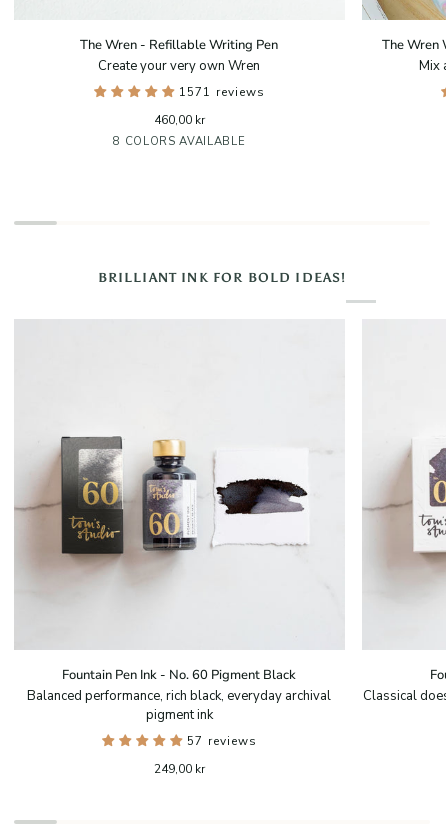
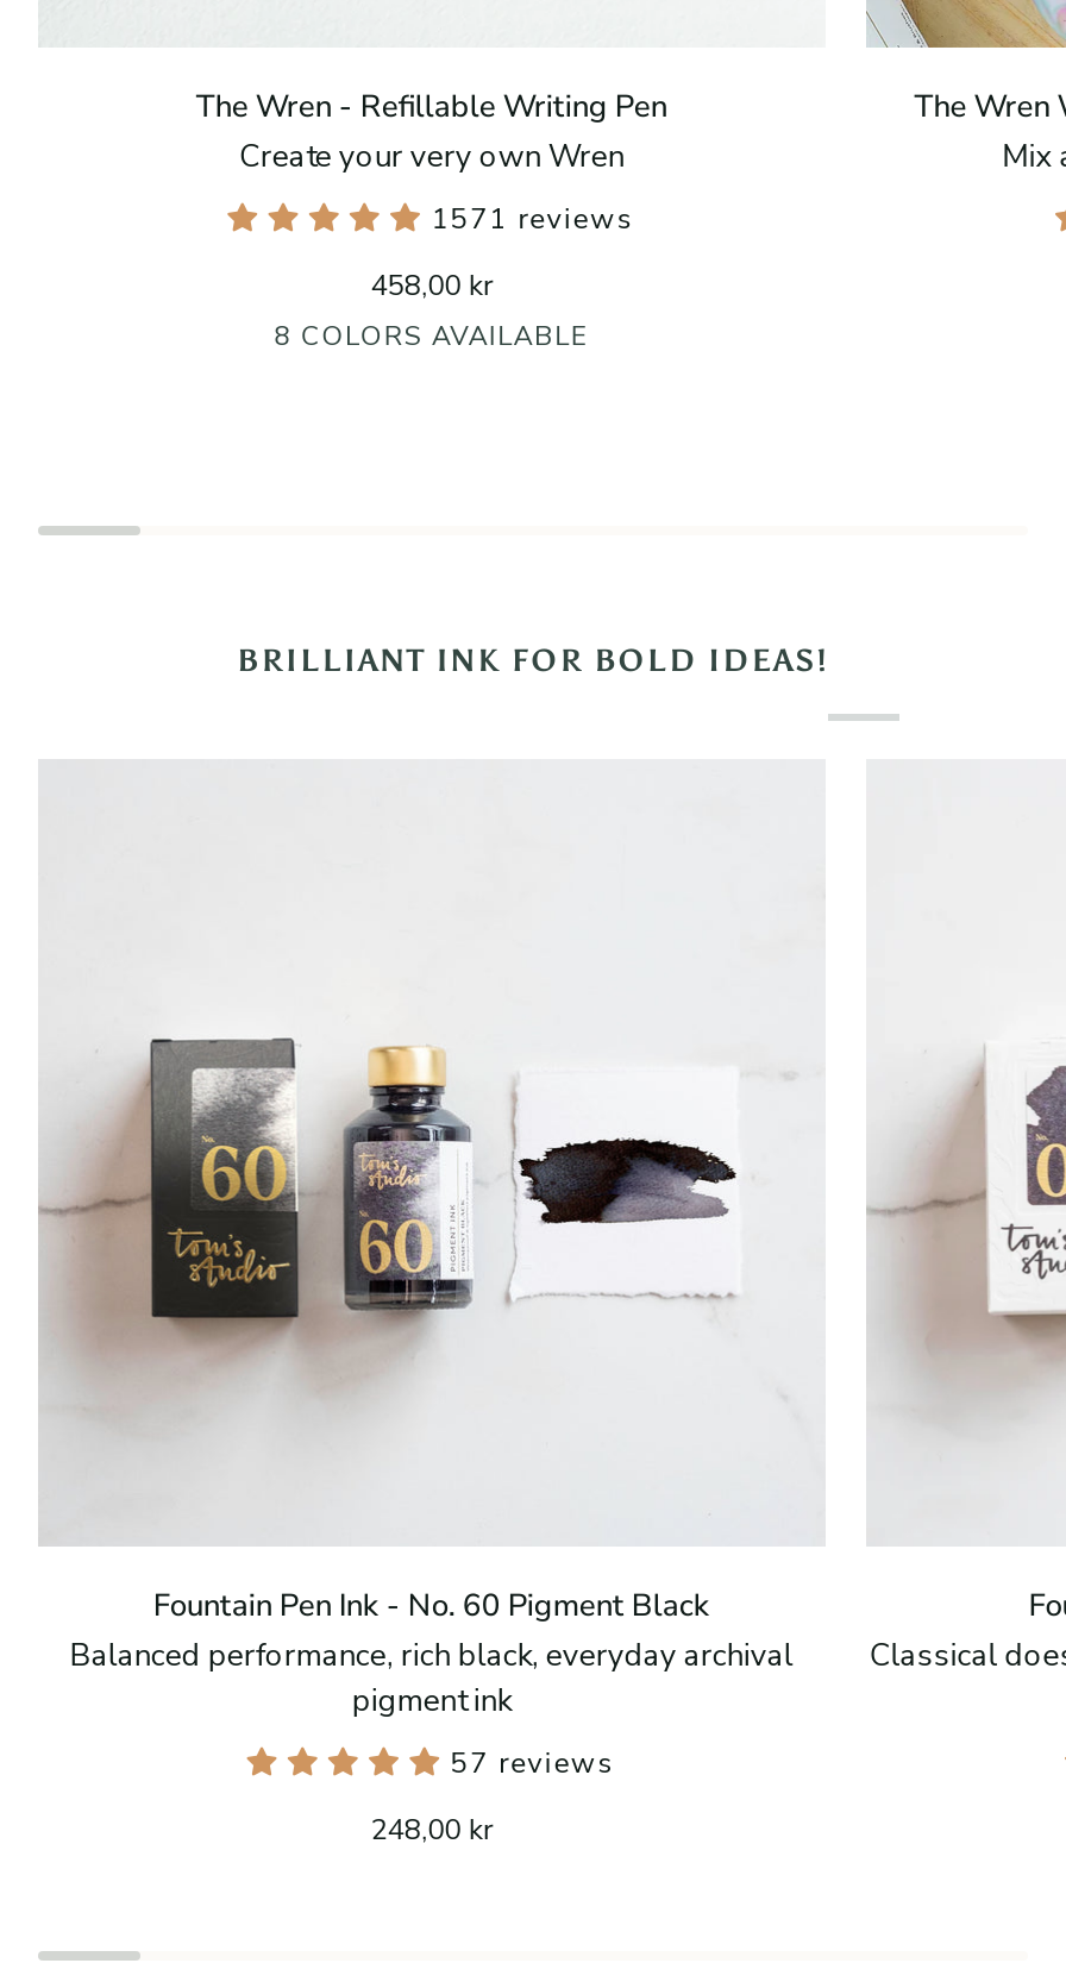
[154,112,205,128] 460,00 kr -> [371,267,492,305] 458,00 kr
[154,761,205,777] 249,00 kr -> [371,1811,492,1849] 248,00 kr

